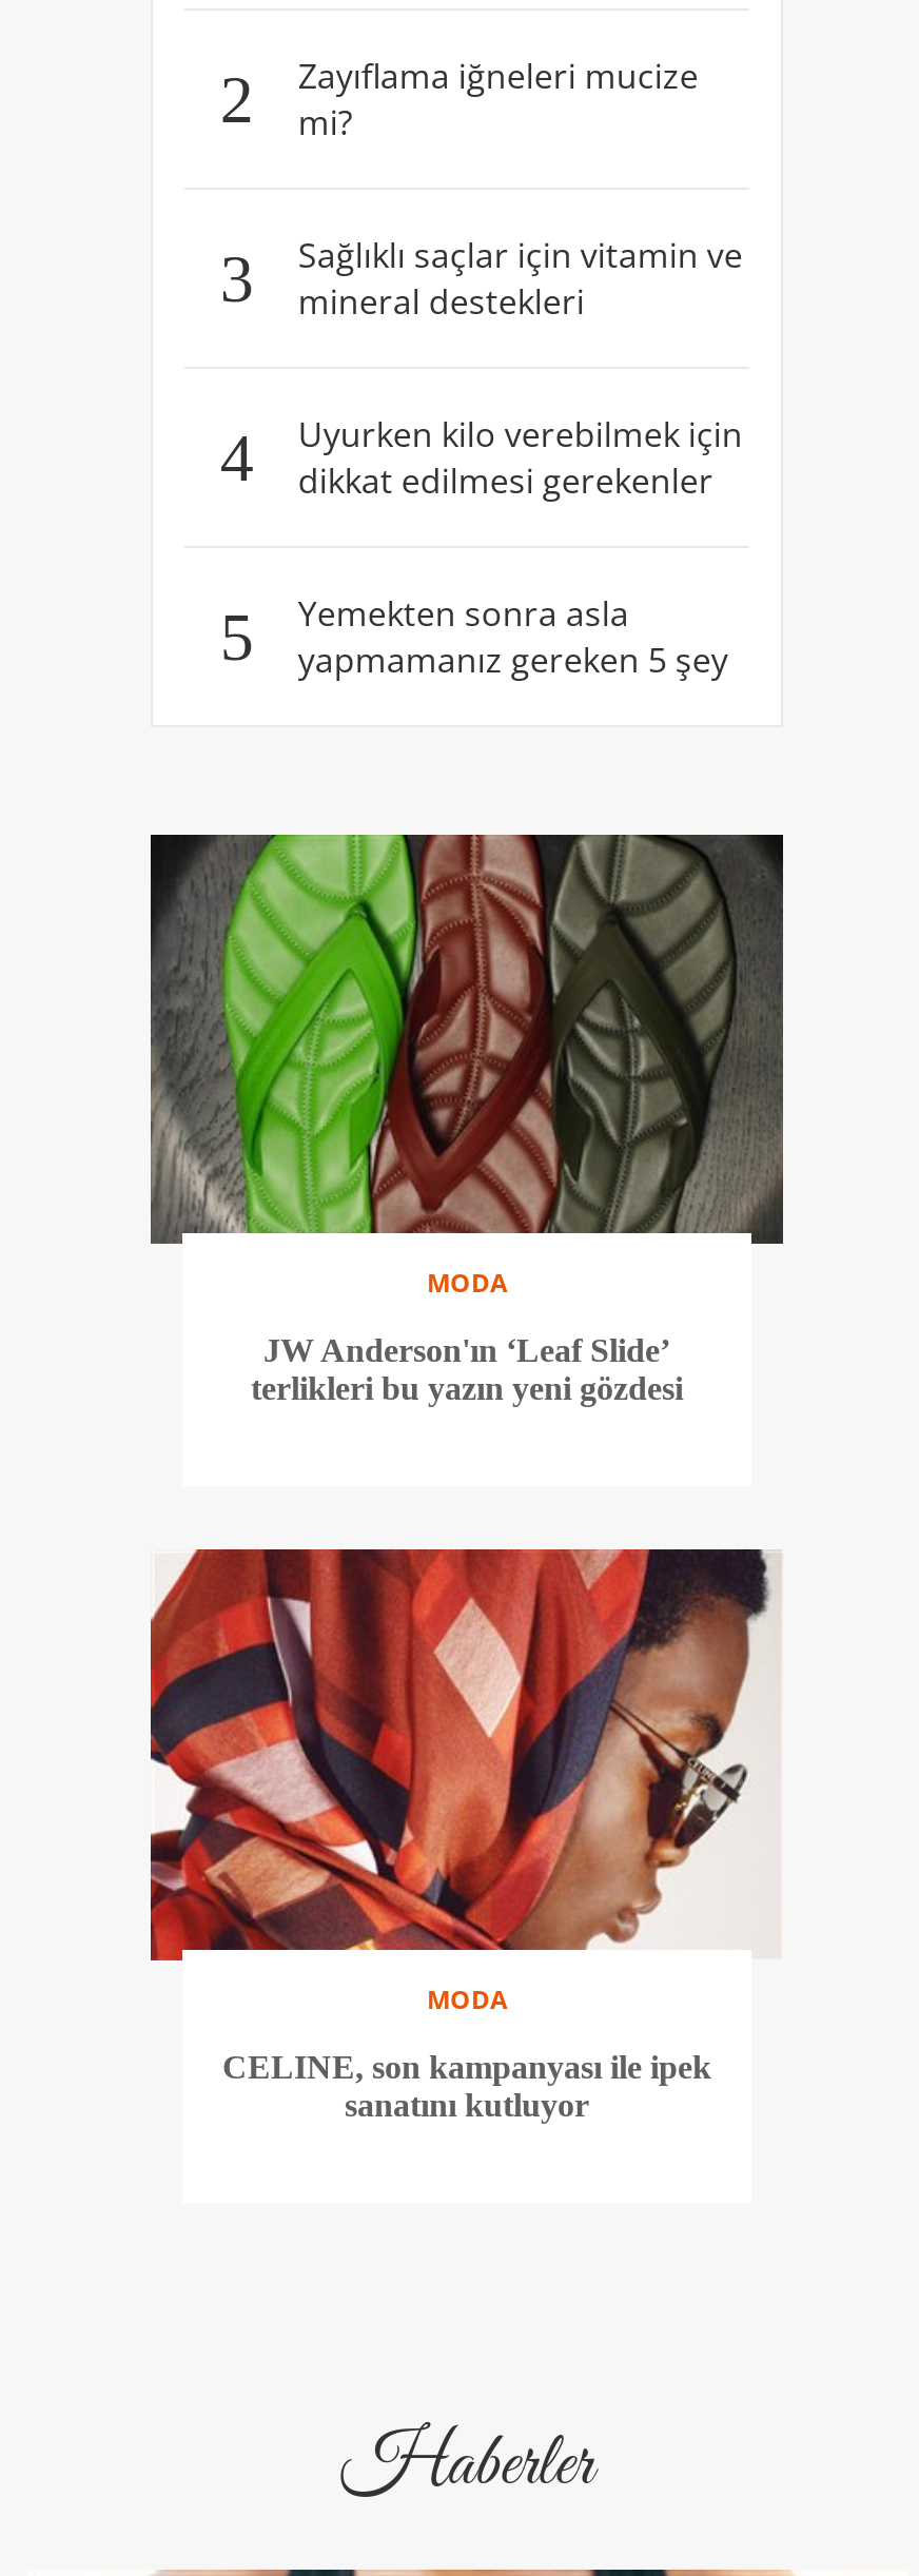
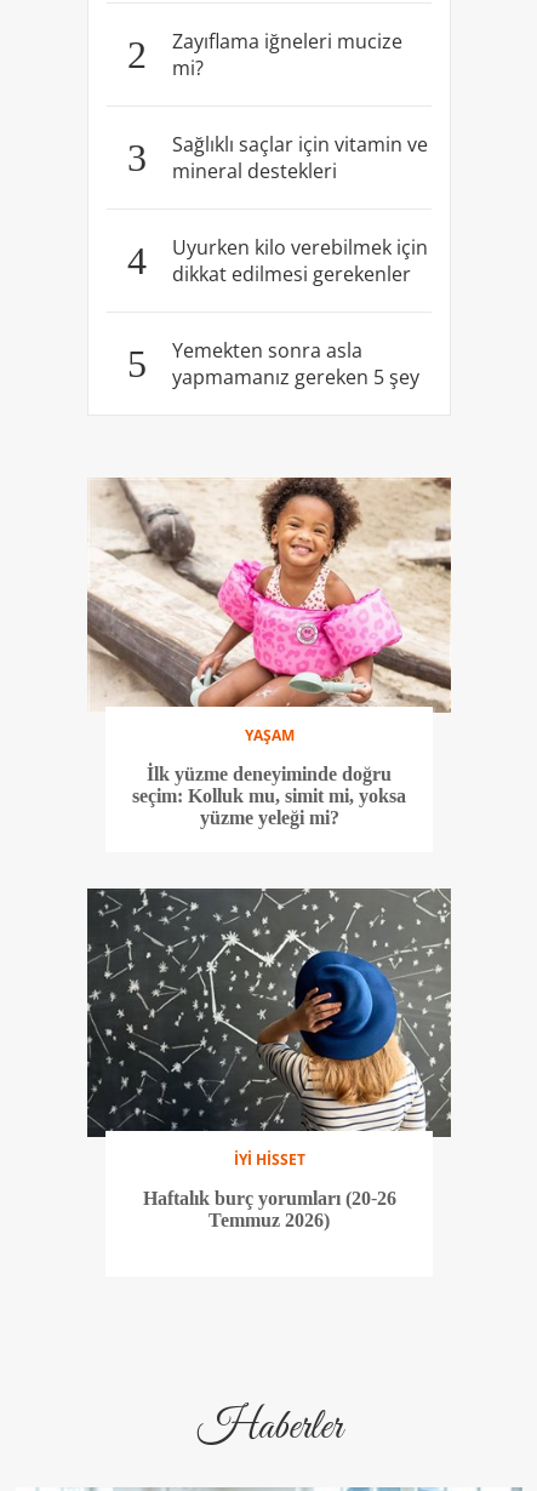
[149,833,785,1302] [image] | MODA -> [87,476,452,746] [image] | YAŞAM
[251,1333,683,1407] JW Anderson'ın ‘Leaf Slide’ | terlikleri bu yazın yeni gözdesi -> [132,764,406,829] İlk yüzme deneyiminde doğru | seçim: Kolluk mu, simit mi, yoksa | yüzme yeleği mi?
[149,1547,783,2017] [image] | MODA -> [86,887,452,1169] [image] | İYİ HİSSET
[222,2048,711,2122] CELINE, son kampanyası ile ipek | sanatını kutluyor -> [142,1187,396,1230] Haftalık burç yorumları (20-26 | Temmuz 2026)

